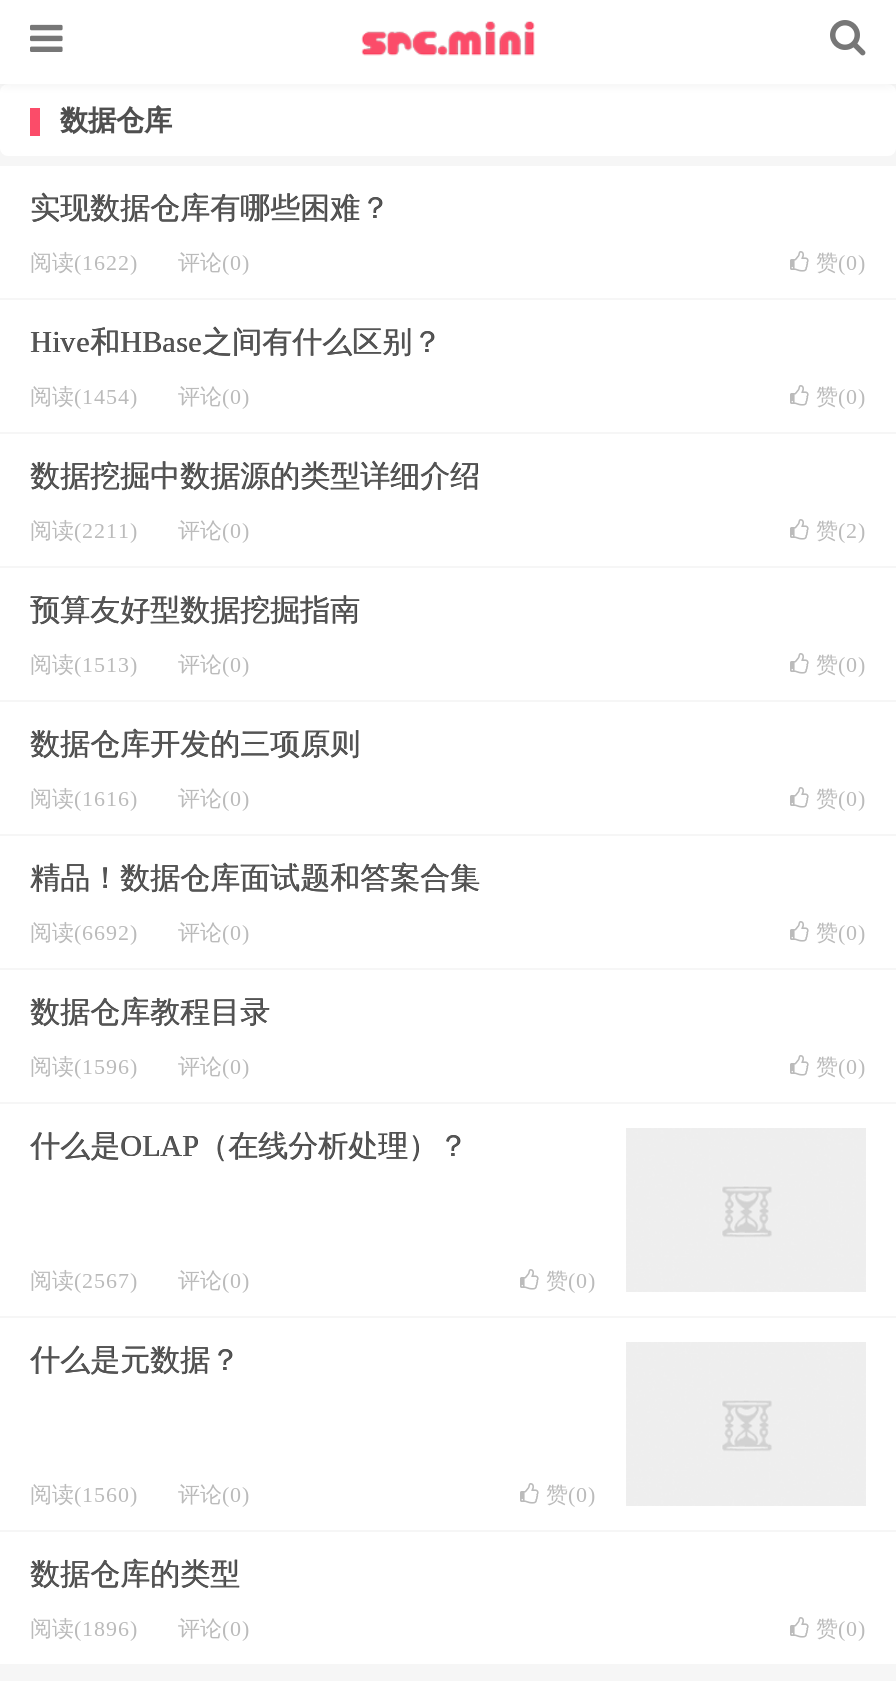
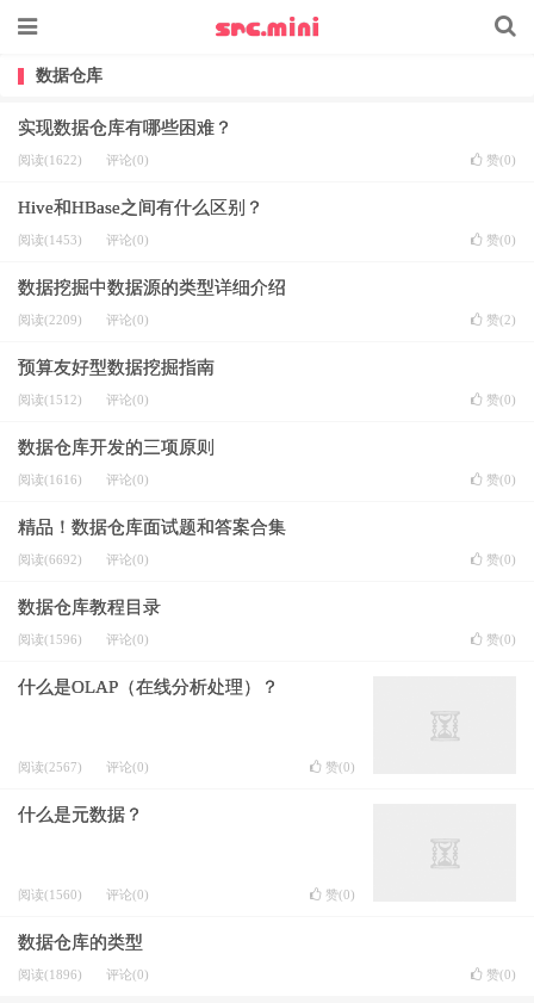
[30,384,250,408] 阅读(1454) 评论(0) -> [18,233,149,247] 阅读(1453) 评论(0)
[30,518,250,542] 阅读(2211) 评论(0) -> [18,312,149,327] 阅读(2209) 评论(0)
[30,652,250,676] 阅读(1513) 评论(0) -> [18,392,149,407] 阅读(1512) 评论(0)

